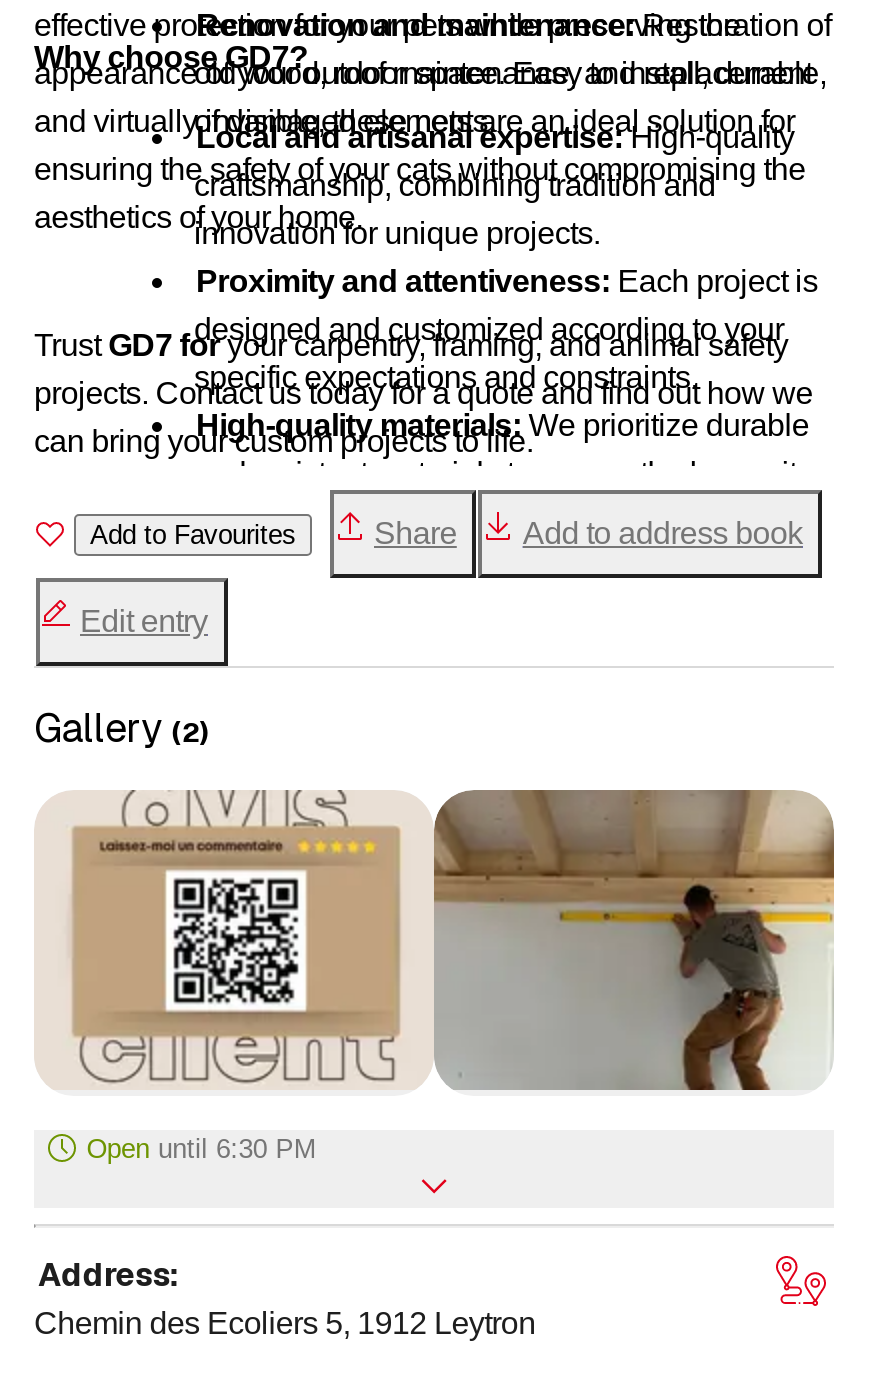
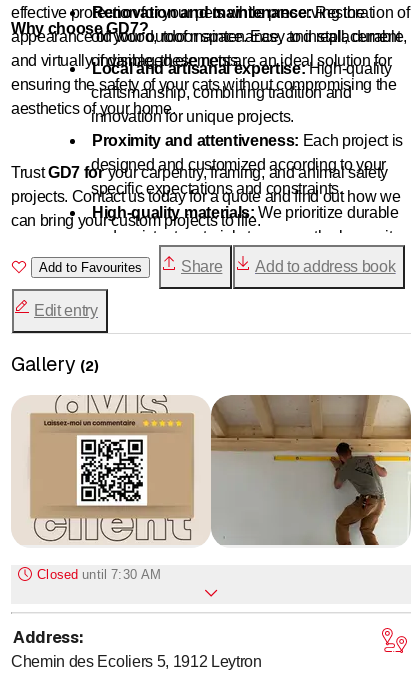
[86,1134,316,1164] Open until 6:30 PM -> [37,567,161,582] Closed until 7:30 AM

